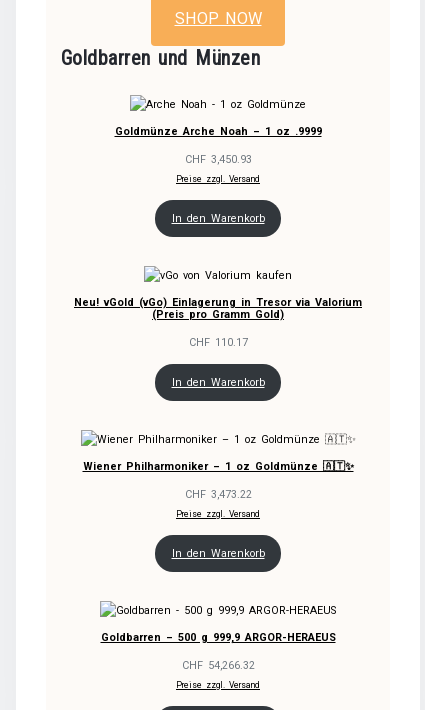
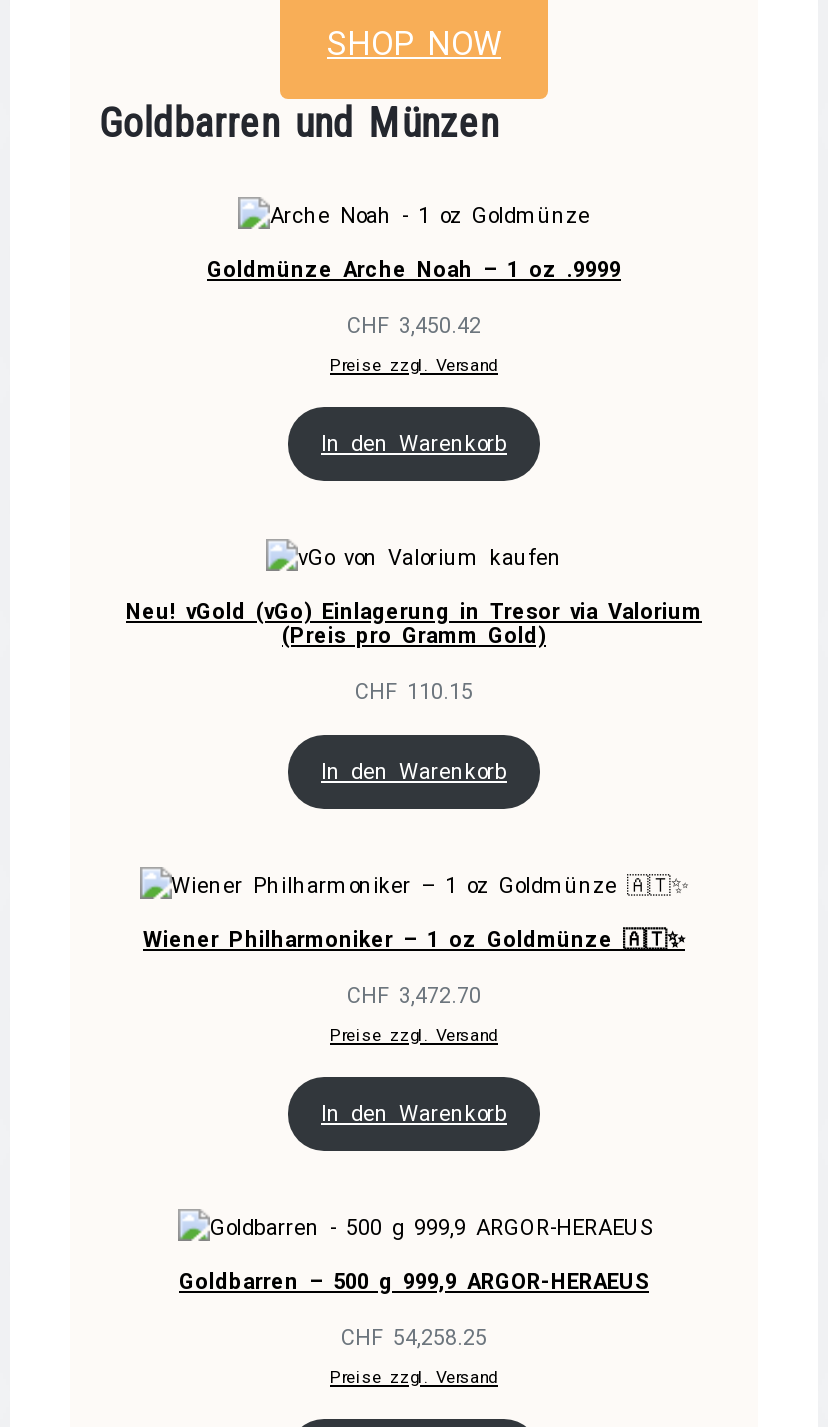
[184,153,251,166] CHF 3,450.93 -> [347,312,481,338] CHF 3,450.42
[188,336,247,349] CHF 110.17 -> [355,678,473,704] CHF 110.15
[184,488,251,501] CHF 3,473.22 -> [347,983,481,1009] CHF 3,472.70
[181,659,254,672] CHF 54,266.32 -> [341,1325,487,1351] CHF 54,258.25

